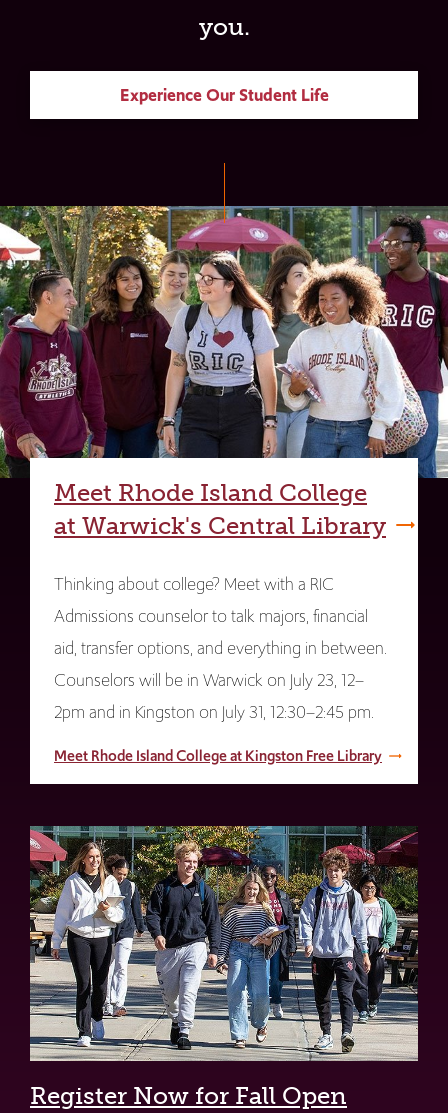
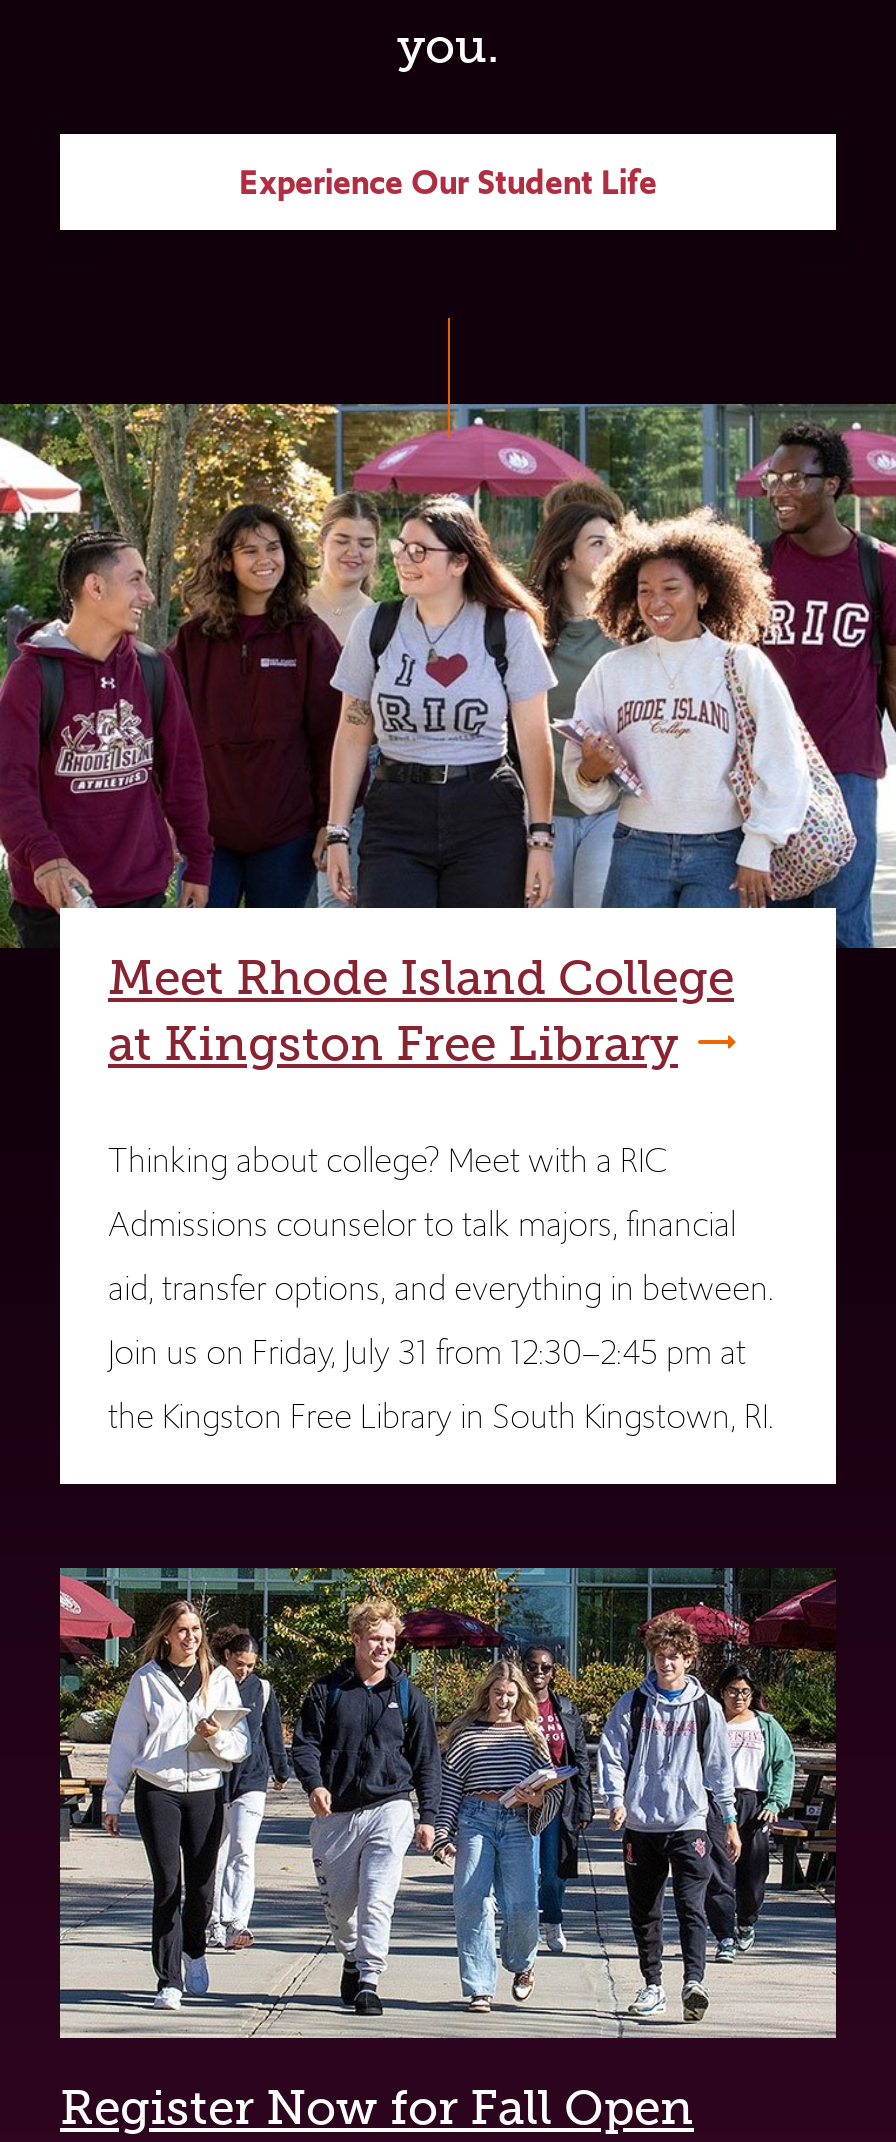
[54,511,386,540] at Warwick's Central Library -> [108,1014,678,1072] at Kingston Free Library
[54,668,382,766] Counselors will be in Warwick on July 23, 12– | 2pm and in Kingston on July 31, 12:30–2:45 pm. | Meet Rhode Island College at Kingston Free Library -> [108,1328,774,1440] Join us on Friday, July 31 from 12:30–2:45 pm at | the Kingston Free Library in South Kingstown, RI.

